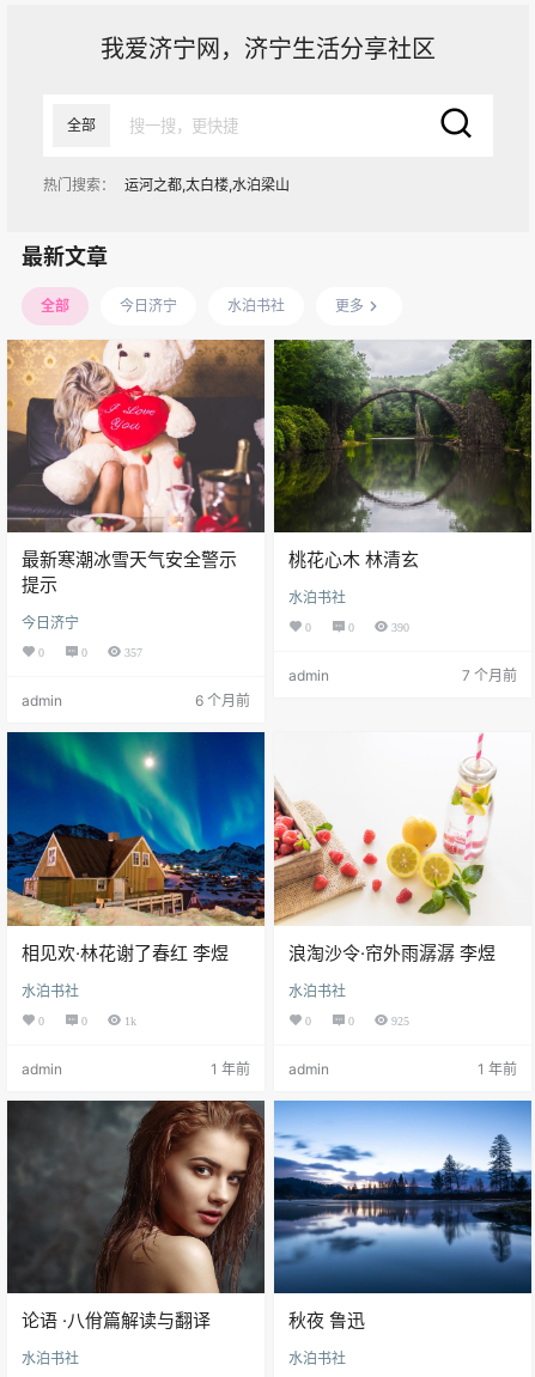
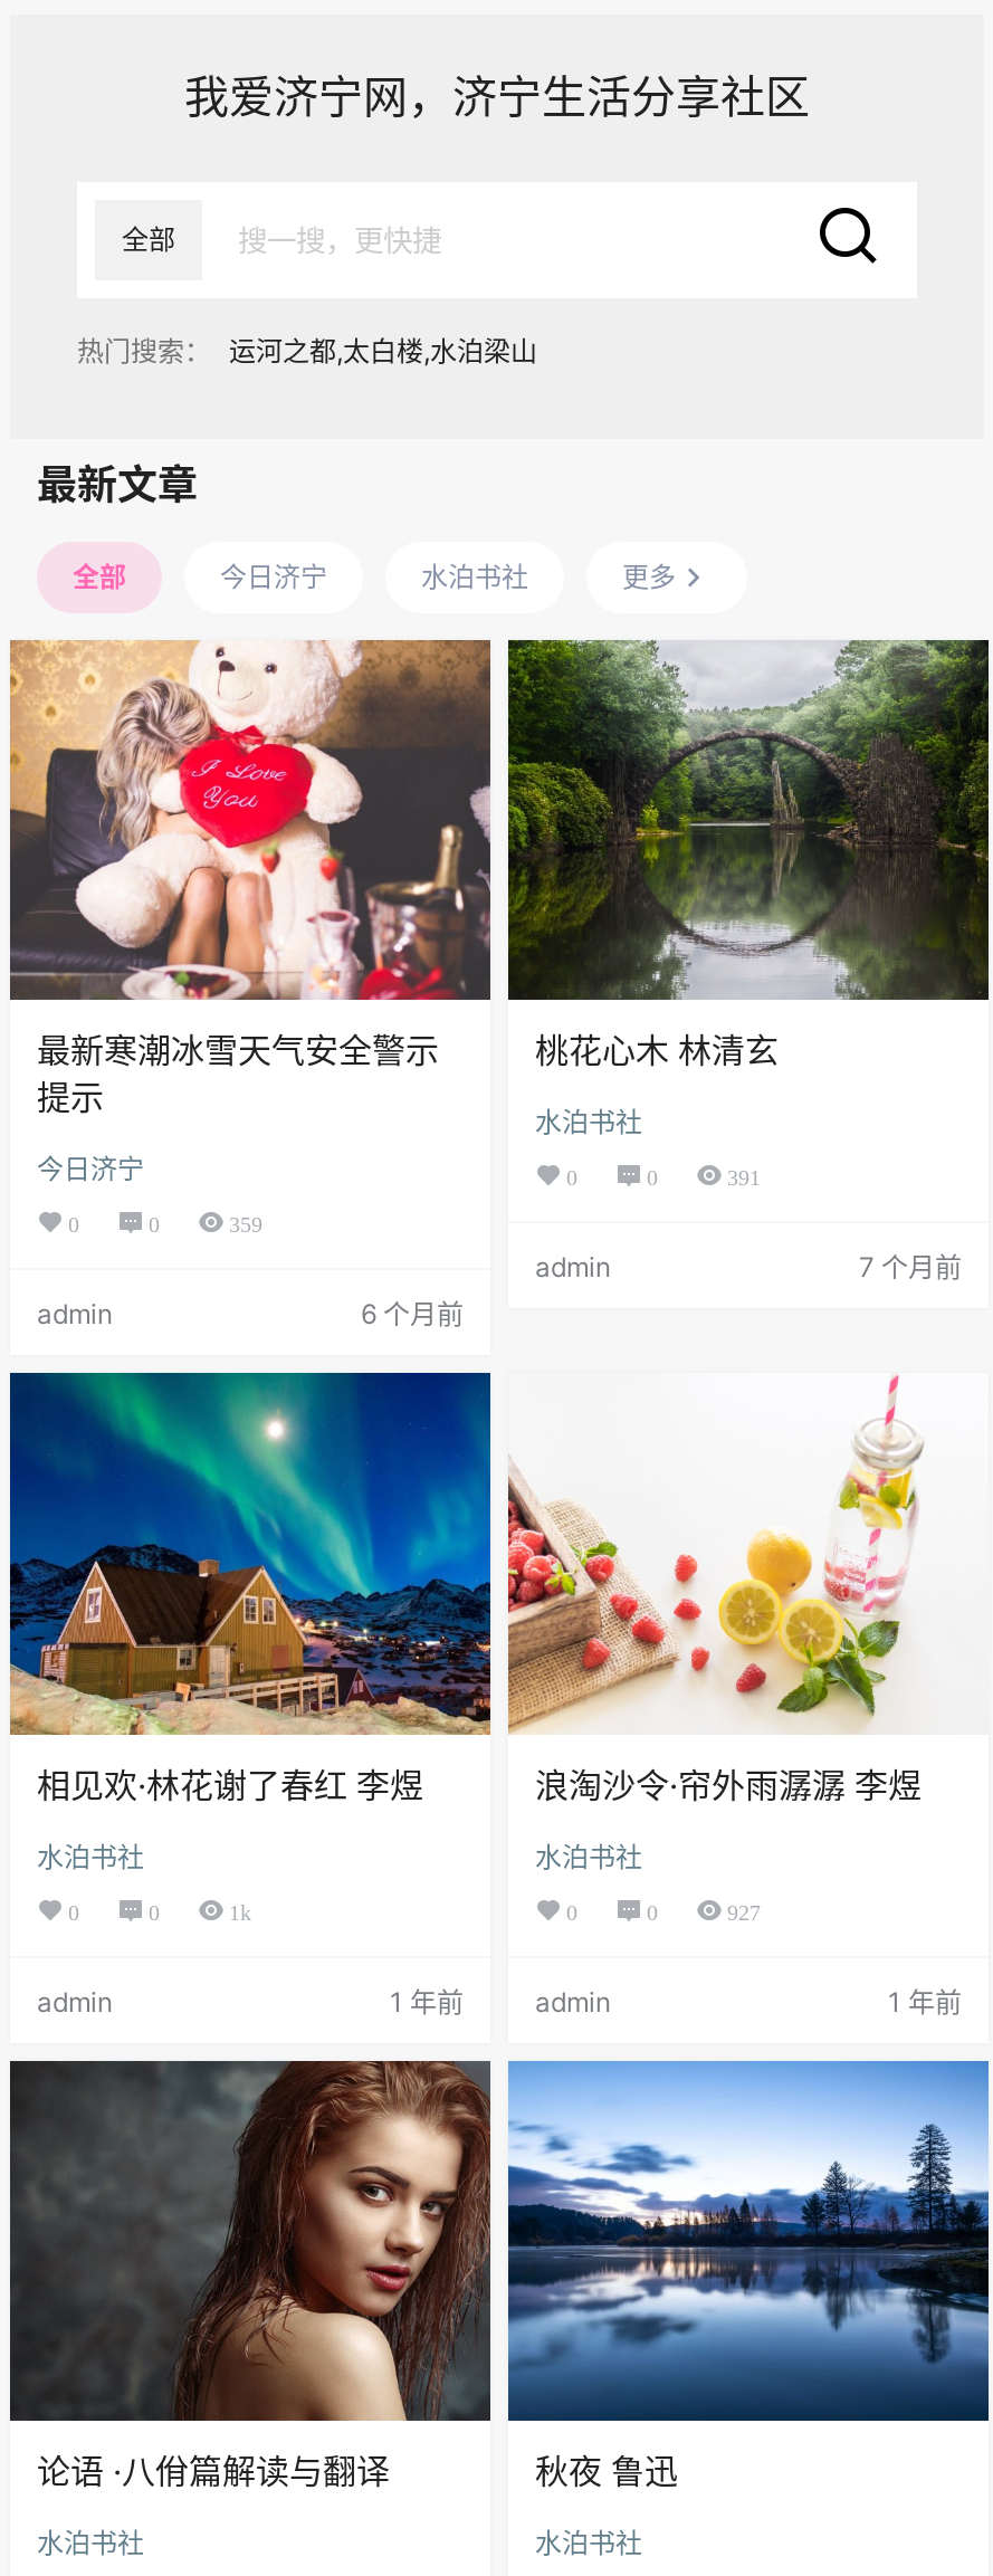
[391,621,409,634] 390 -> [727,1166,761,1190] 391
[124,646,142,659] 357 -> [229,1212,262,1237] 359
[391,1014,409,1027] 925 -> [727,1899,761,1924] 927

